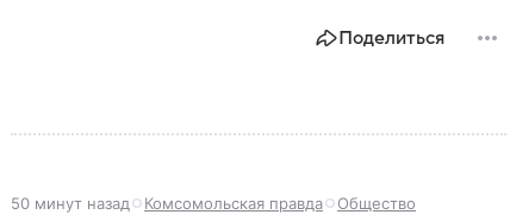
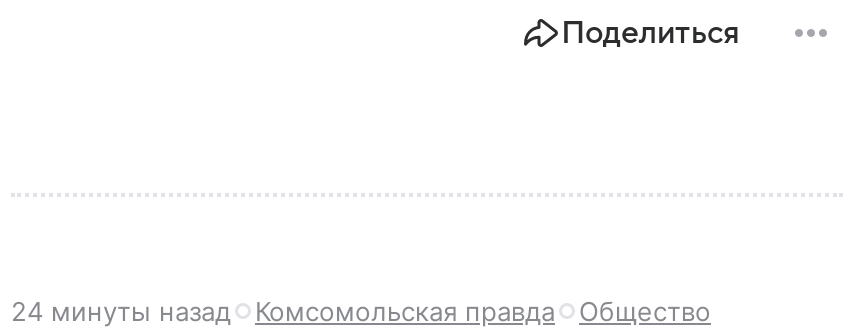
[11,193,416,212] 50 минут назад Комсомольская правда Общество -> [11,294,711,326] 24 минуты назад Комсомольская правда Общество

